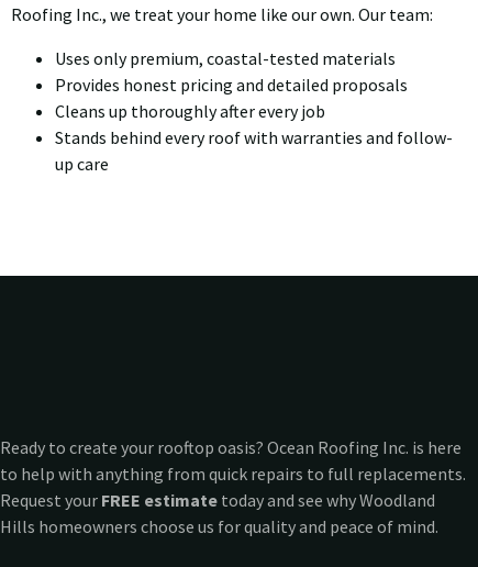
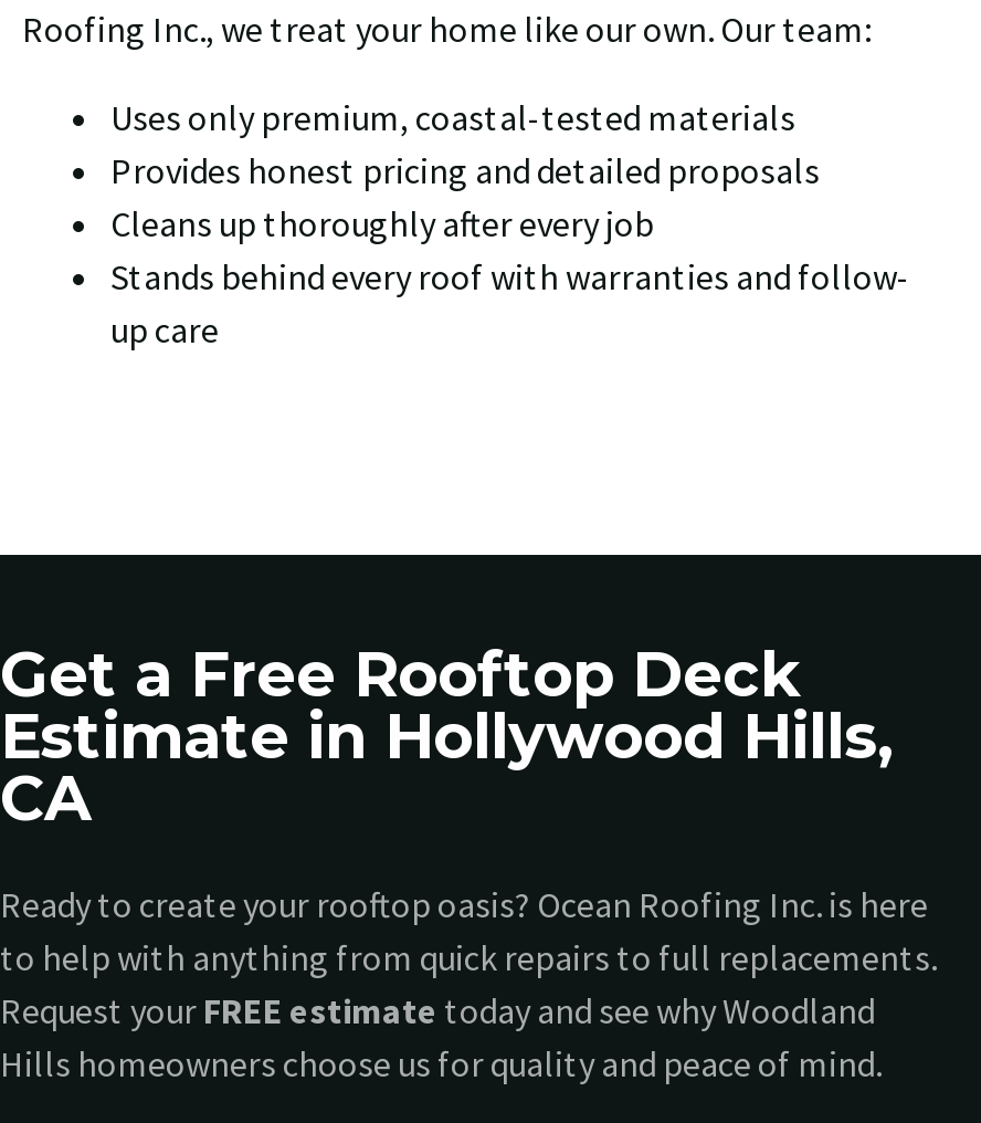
none -> [0,636,893,835] Get a Free Rooftop Deck | Estimate i n Hollywood Hills, | CA

